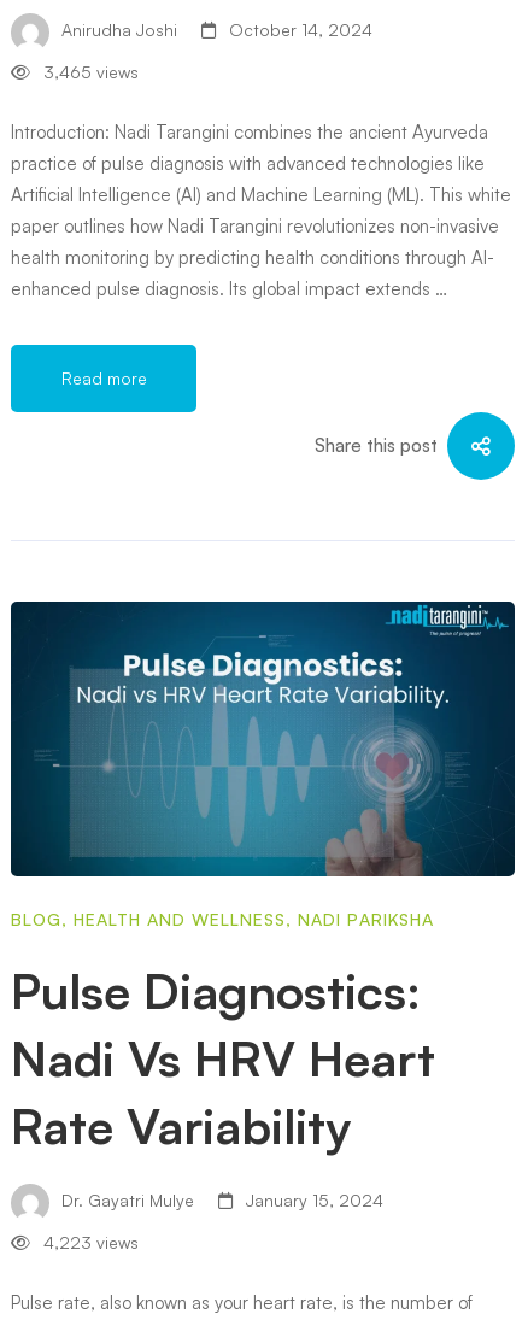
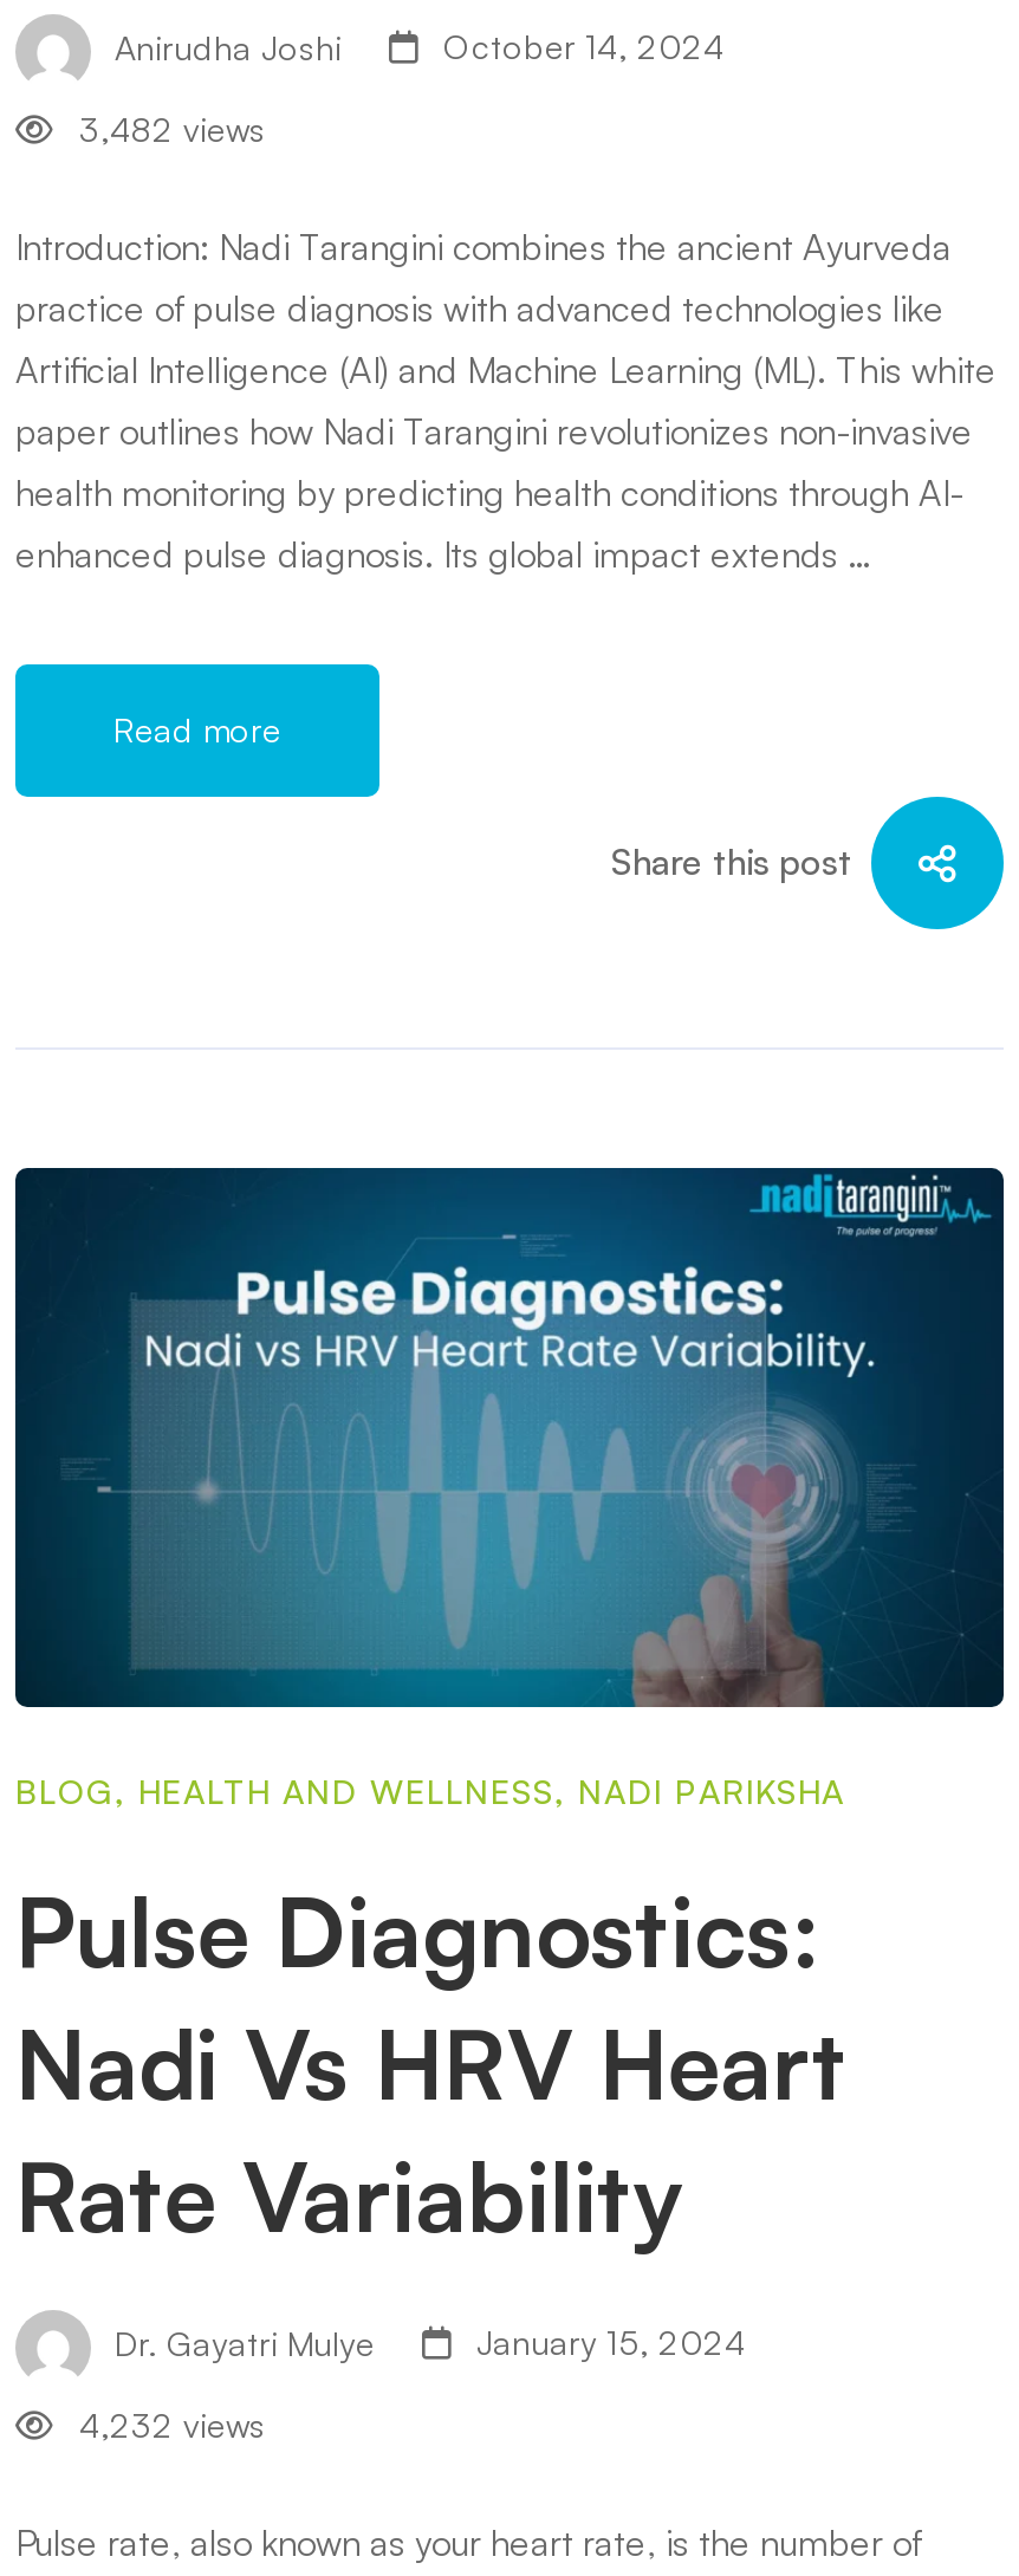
[39,61,139,82] 3,465 views -> [70,109,266,149] 3,482 views
[39,1232,139,1252] 4,223 views -> [70,2405,266,2445] 4,232 views

